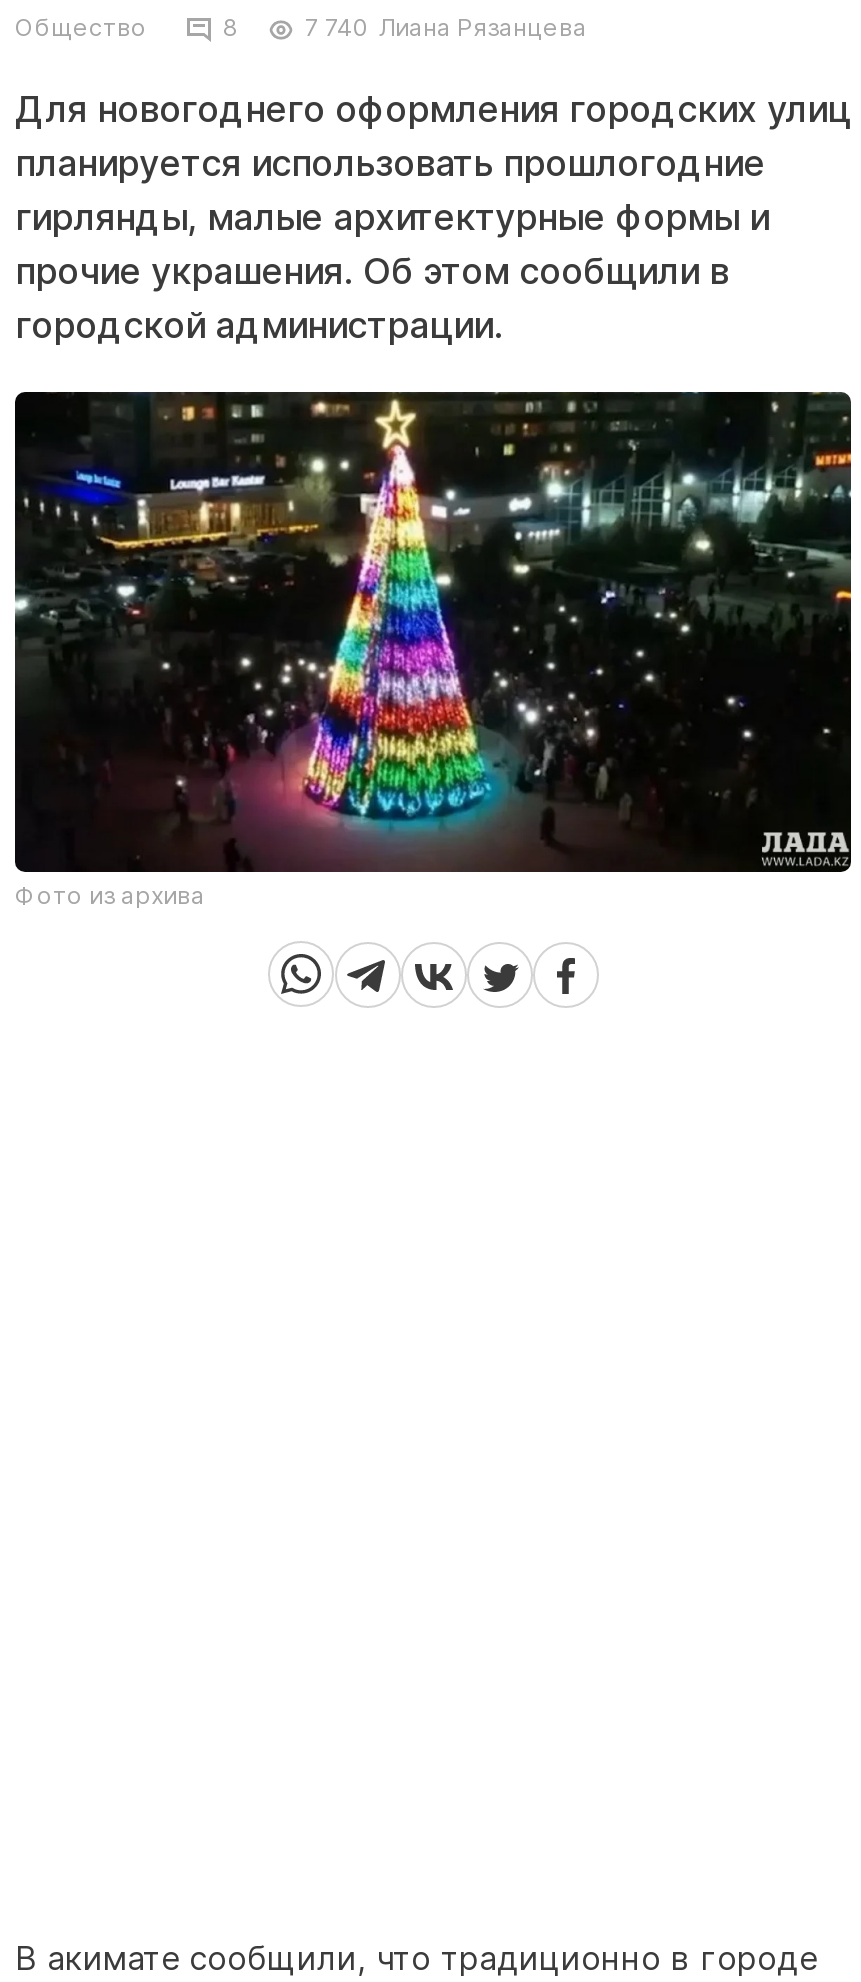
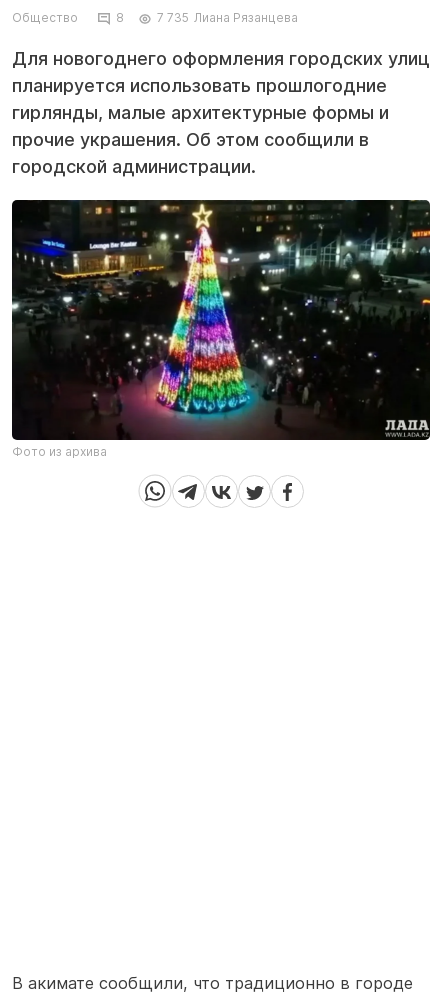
[305,12,587,42] 7 740 Лиана Рязанцева -> [157,10,298,25] 7 735 Лиана Рязанцева

